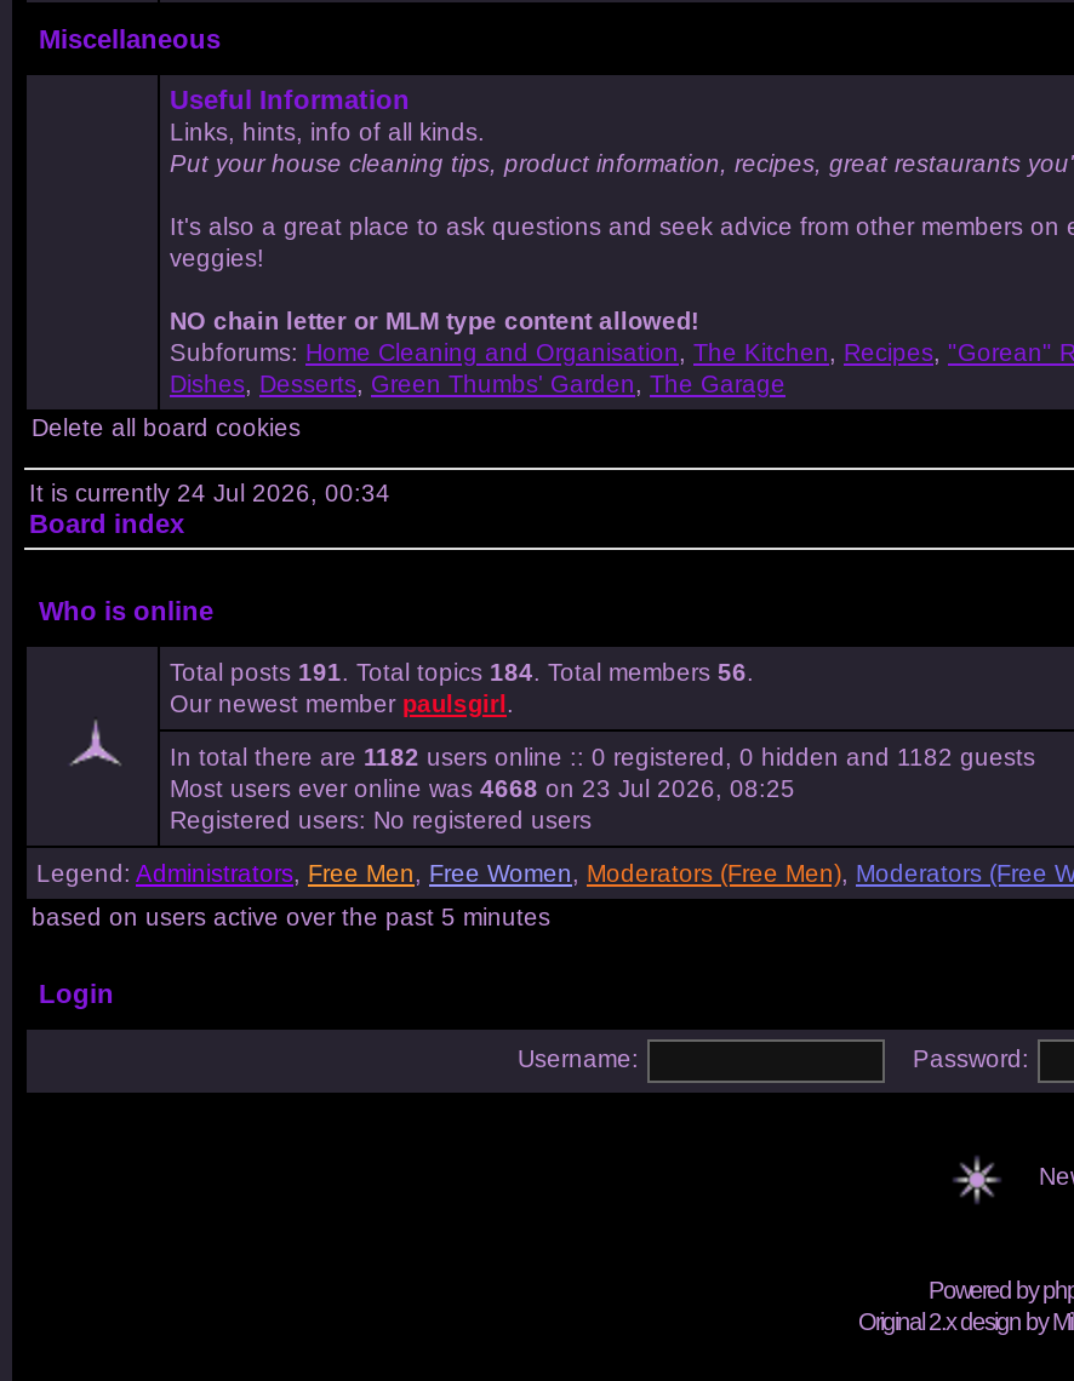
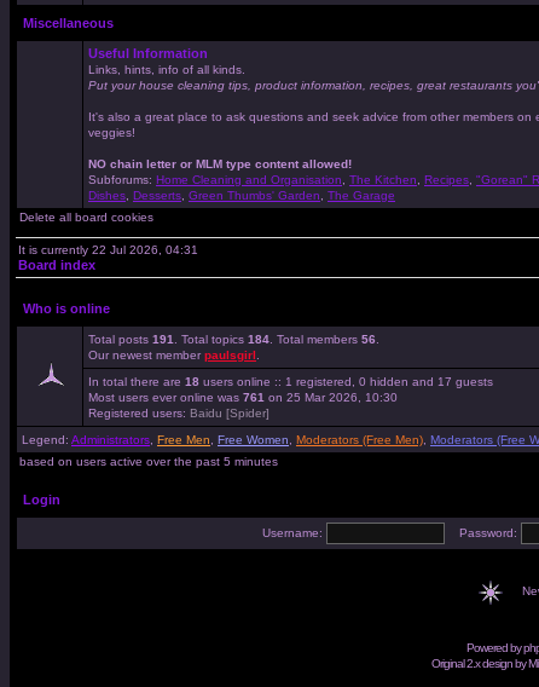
[29,480,390,506] It is currently 24 Jul 2026, 00:34 -> [18,243,198,256] It is currently 22 Jul 2026, 04:31
[170,744,1035,833] In total there are 1182 users online :: 0 registered, 0 hidden and 1182 guests | Most users ever online was 4668 on 23 Jul 2026, 08:25 | Registered users: No registered users -> [88,375,493,420] In total there are 18 users online :: 1 registered, 0 hidden and 17 guests | Most users ever online was 761 on 25 Mar 2026, 10:30 | Registered users: Baidu [Spider]

